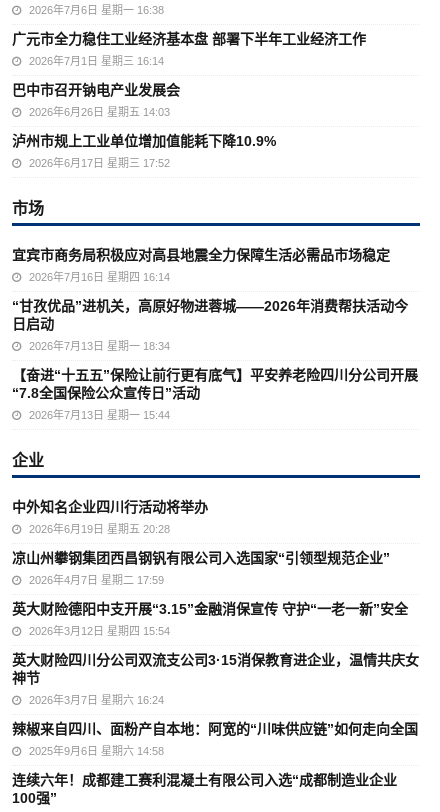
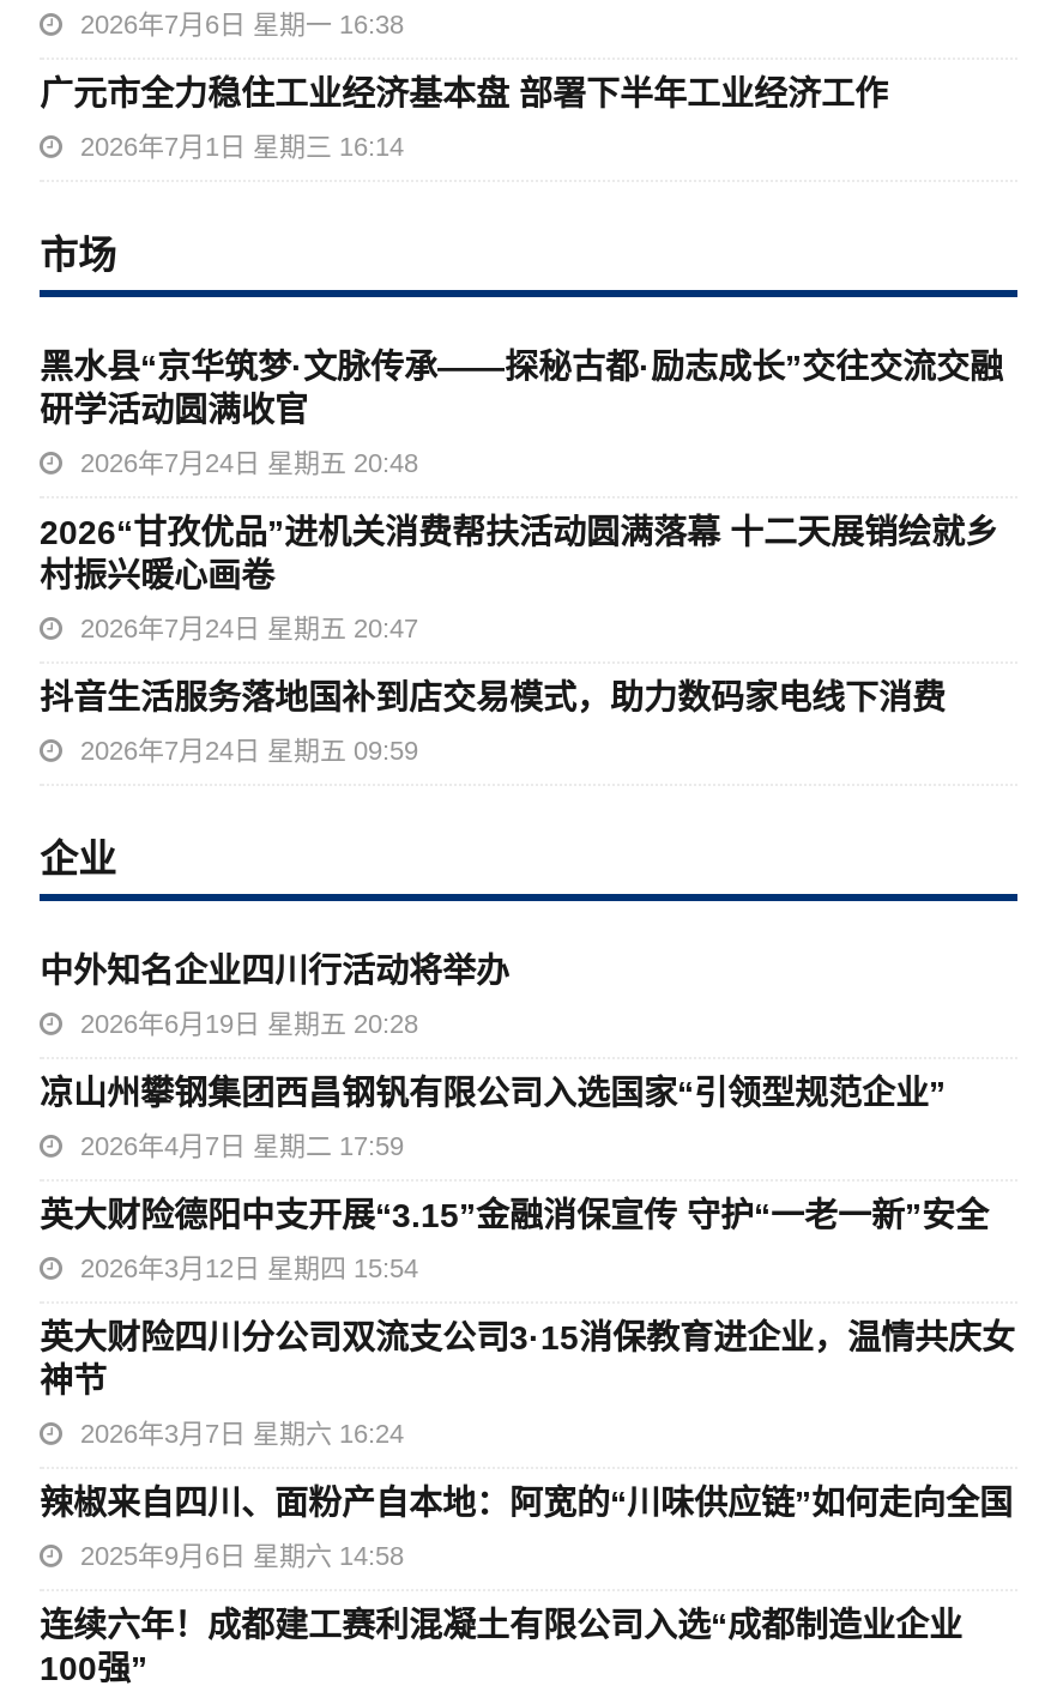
[12,82,276,169] 巴中市召开钠电产业发展会 | 2026年6月26日 星期五 14:03 | 泸州市规上工业单位增加值能耗下降10.9% | 2026年6月17日 星期三 17:52 -> none
[12,247,390,263] 宜宾市商务局积极应对高县地震全力保障生活必需品市场稳定 -> [40,348,1003,429] 黑水县“京华筑梦·文脉传承——探秘古都·励志成长”交往交流交融 | 研学活动圆满收官
[26,271,170,283] 2026年7月16日 星期四 16:14 -> [73,448,418,477] 2026年7月24日 星期五 20:48
[12,298,408,332] “甘孜优品”进机关，高原好物进蓉城——2026年消费帮扶活动今 | 日启动 -> [40,513,998,594] 2026“甘孜优品”进机关消费帮扶活动圆满落幕 十二天展销绘就乡 | 村振兴暖心画卷
[26,340,170,352] 2026年7月13日 星期一 18:34 -> [73,614,418,642] 2026年7月24日 星期五 20:47
[12,367,418,401] 【奋进“十五五”保险让前行更有底气】平安养老险四川分公司开展 | “7.8全国保险公众宣传日”活动 -> [40,678,946,717] 抖音生活服务落地国补到店交易模式，助力数码家电线下消费
[26,409,170,421] 2026年7月13日 星期一 15:44 -> [73,736,418,765] 2026年7月24日 星期五 09:59

